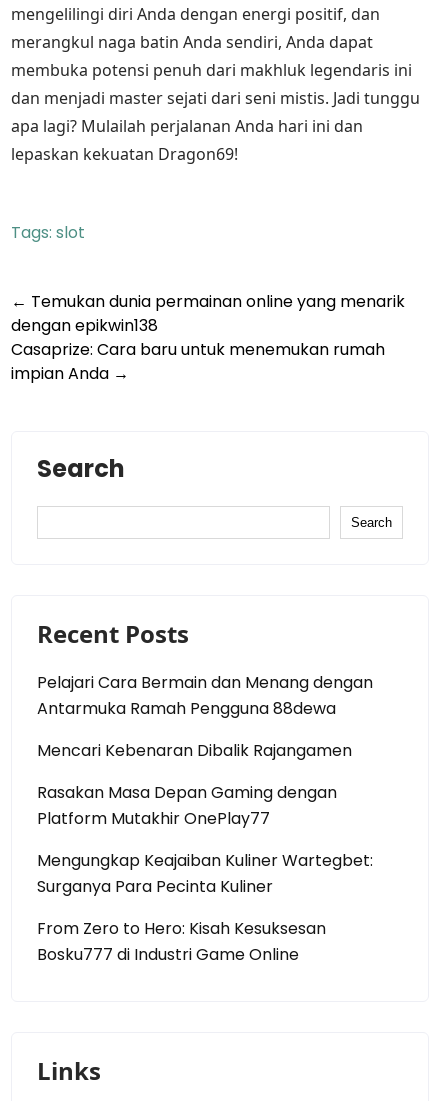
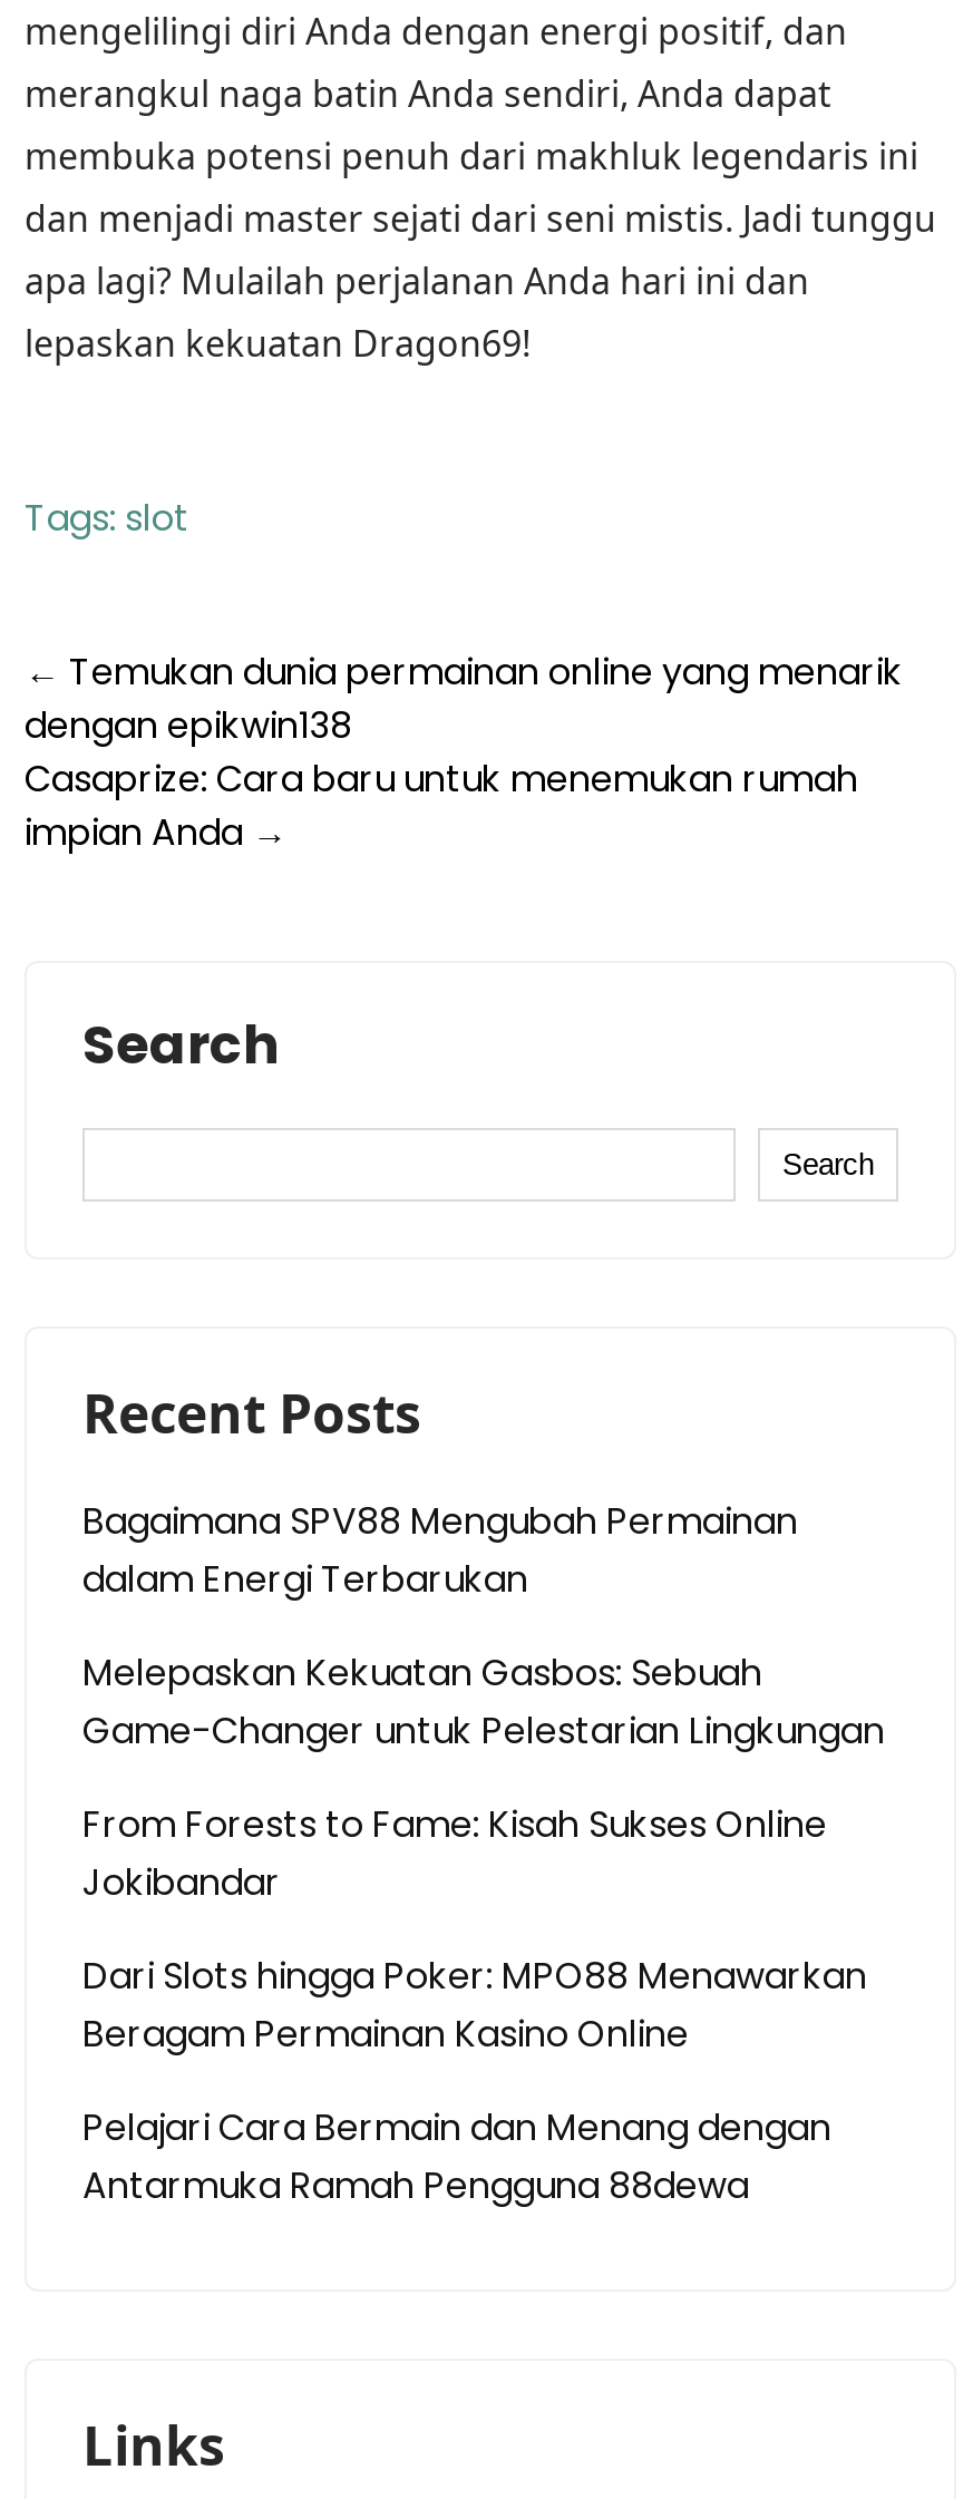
none -> [82,1496,885,2060] Bagaimana SPV88 Mengubah Permainan | dalam Energi Terbarukan | Melepaskan Kekuatan Gasbos: Sebuah | Game-Changer untuk Pelestarian Lingkungan | From Forests to Fame: Kisah Sukses Online | Jokibandar | Dari Slots hingga Poker: MPO88 Menawarkan | Beragam Permainan Kasino Online
moved [37,671,373,720] -> [82,2102,831,2211]: Pelajari Cara Bermain dan Menang dengan | Antarmuka Ramah Pengguna 88dewa
[37,739,373,966] Mencari Kebenaran Dibalik Rajangamen | Rasakan Masa Depan Gaming dengan | Platform Mutakhir OnePlay77 | Mengungkap Keajaiban Kuliner Wartegbet: | Surganya Para Pecinta Kuliner | From Zero to Hero: Kisah Kesuksesan | Bosku777 di Industri Game Online -> none

